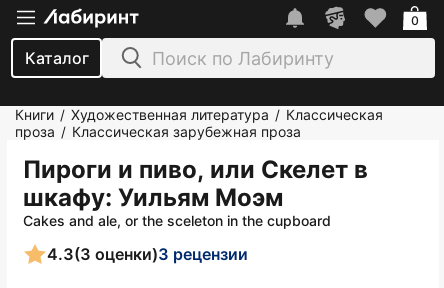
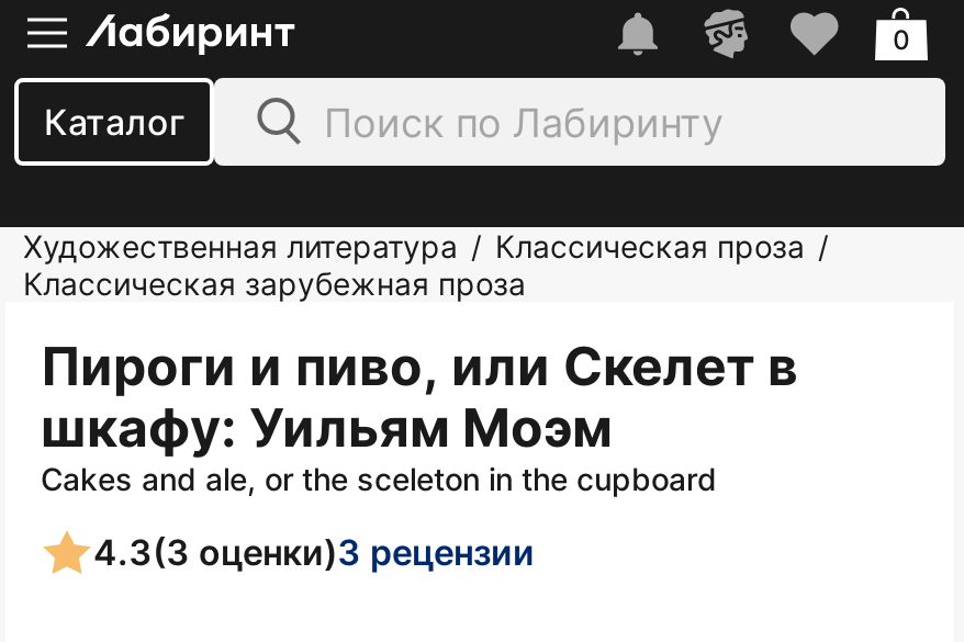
[15,106,383,140] Книги / Художественная литература / Классическая | проза / Классическая зарубежная проза -> [23,227,829,302] Художественная литература / Классическая проза / | Классическая зарубежная проза

